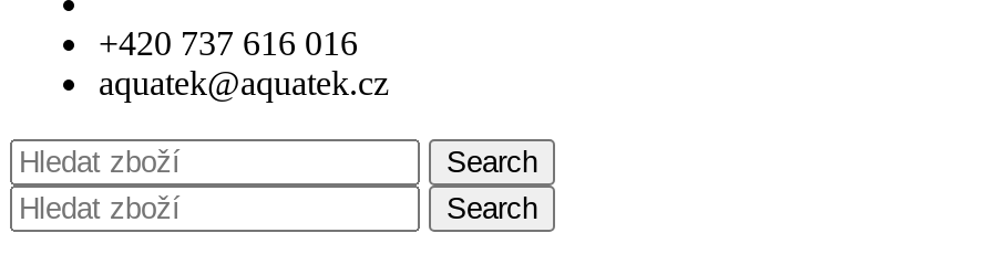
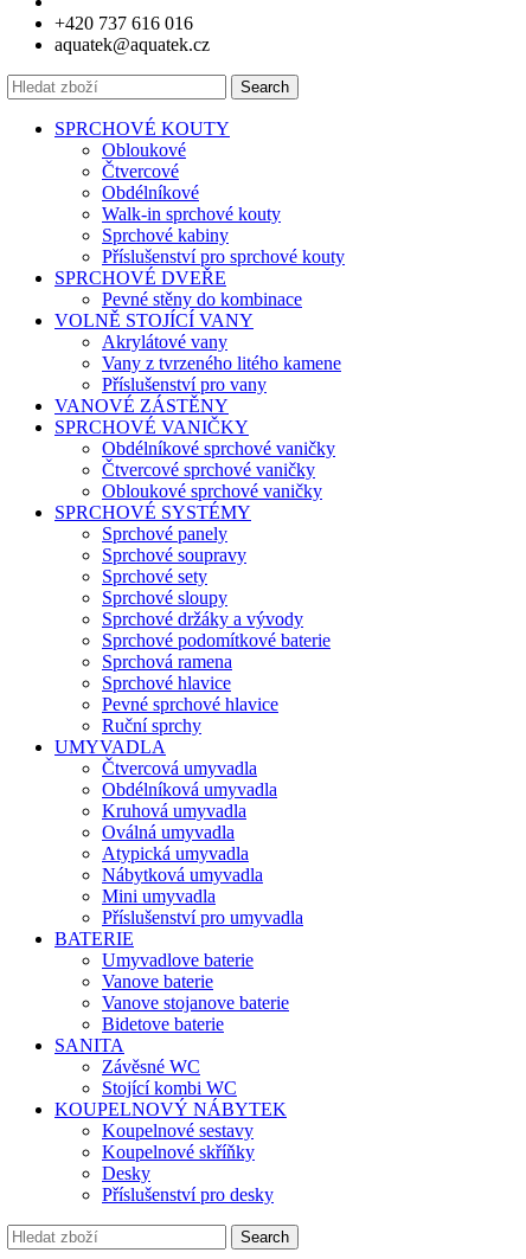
none -> [54,119,345,1205] SPRCHOVÉ KOUTY | Obloukové | Čtvercové | Obdélníkové | Walk-in sprchové kouty | Sprchové kabiny | Příslušenství pro sprchové kouty | SPRCHOVÉ DVEŘE | Pevné stěny do kombinace | VOLNĚ STOJÍCÍ VANY | Akrylátové vany | Vany z tvrzeného litého kamene | Příslušenství pro vany | VANOVÉ ZÁSTĚNY | SPRCHOVÉ VANIČKY | Obdélníkové sprchové vaničky | Čtvercové sprchové vaničky | Obloukové sprchové vaničky | SPRCHOVÉ SYSTÉMY | Sprchové panely | Sprchové soupravy | Sprchové sety | Sprchové sloupy | Sprchové držáky a vývody | Sprchové podomítkové baterie | Sprchová ramena | Sprchové hlavice | Pevné sprchové hlavice | Ruční sprchy | UMYVADLA | Čtvercová umyvadla | Obdélníková umyvadla | Kruhová umyvadla | Oválná umyvadla | Atypická umyvadla | Nábytková umyvadla | Mini umyvadla | Příslušenství pro umyvadla | BATERIE | Umyvadlove baterie | Vanove baterie | Vanove stojanove baterie | Bidetove baterie | SANITA | Závěsné WC | Stojící kombi WC | KOUPELNOVÝ NÁBYTEK | Koupelnové sestavy | Koupelnové skříňky | Desky | Příslušenství pro desky

